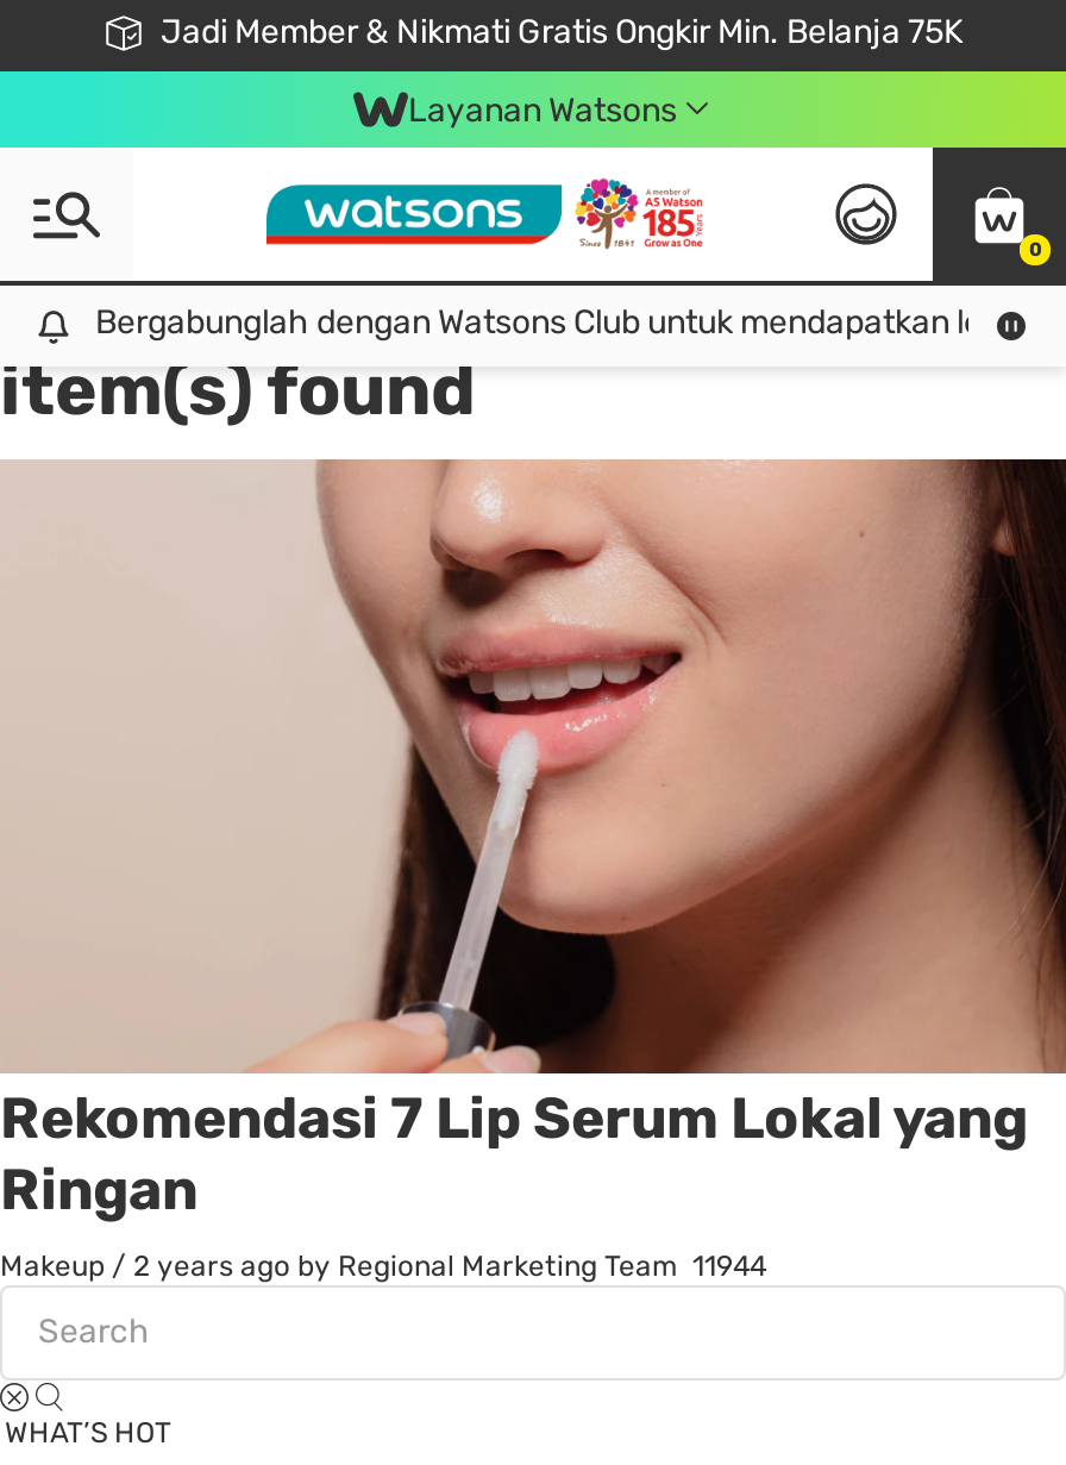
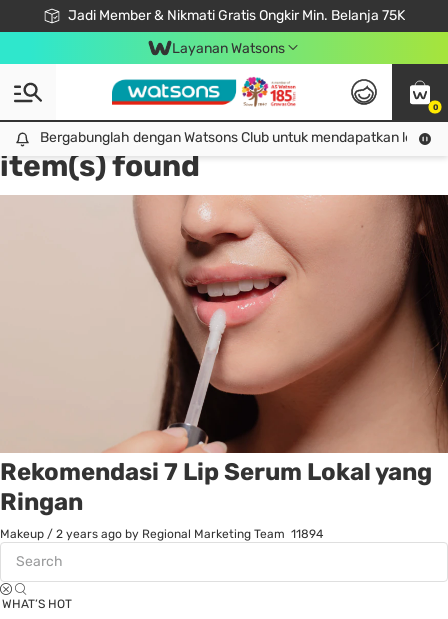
[0,1248,766,1282] Makeup / 2 years ago by Regional Marketing Team 11944 -> [0,526,323,540] Makeup / 2 years ago by Regional Marketing Team 11894

